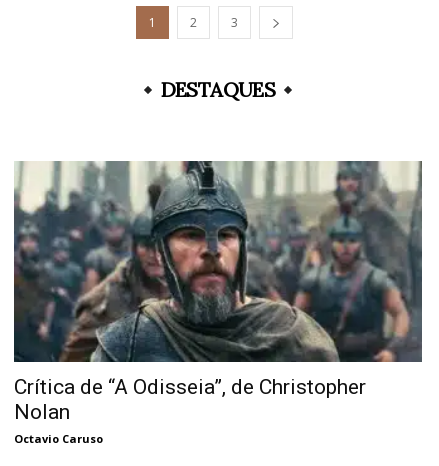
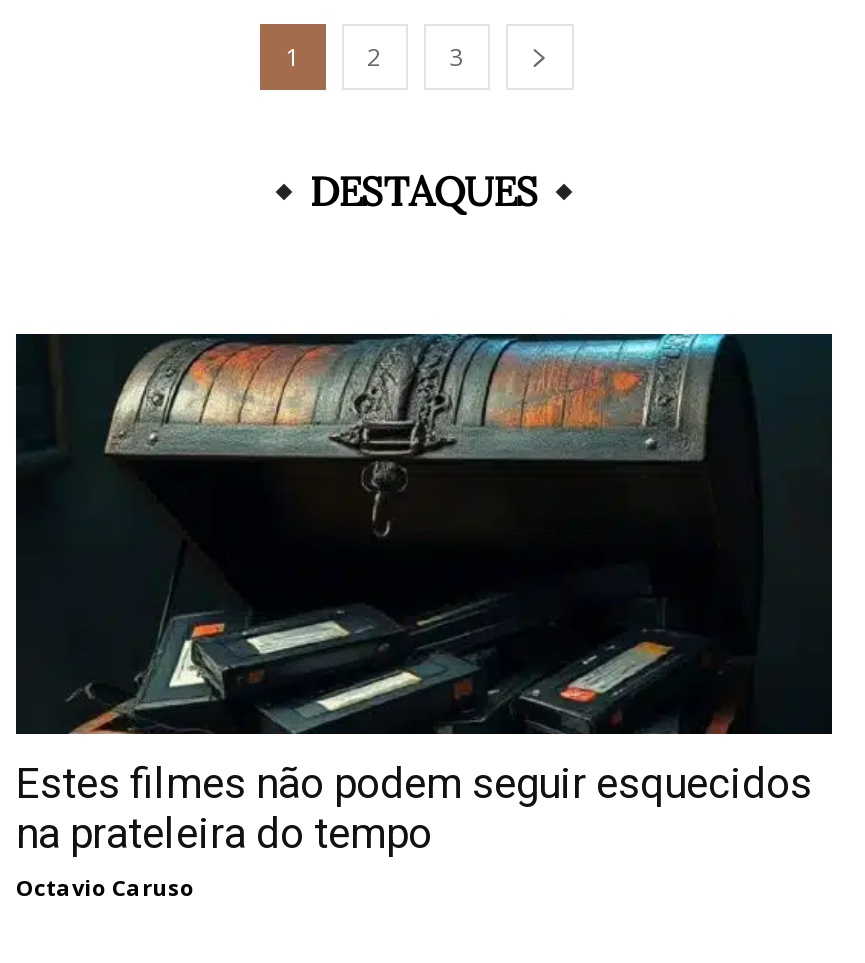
[13,160,423,424] [image] | Crítica de “A Odisseia”, de Christopher | Nolan -> [14,332,832,858] [image] | Estes filmes não podem seguir esquecidos | na prateleira do tempo

